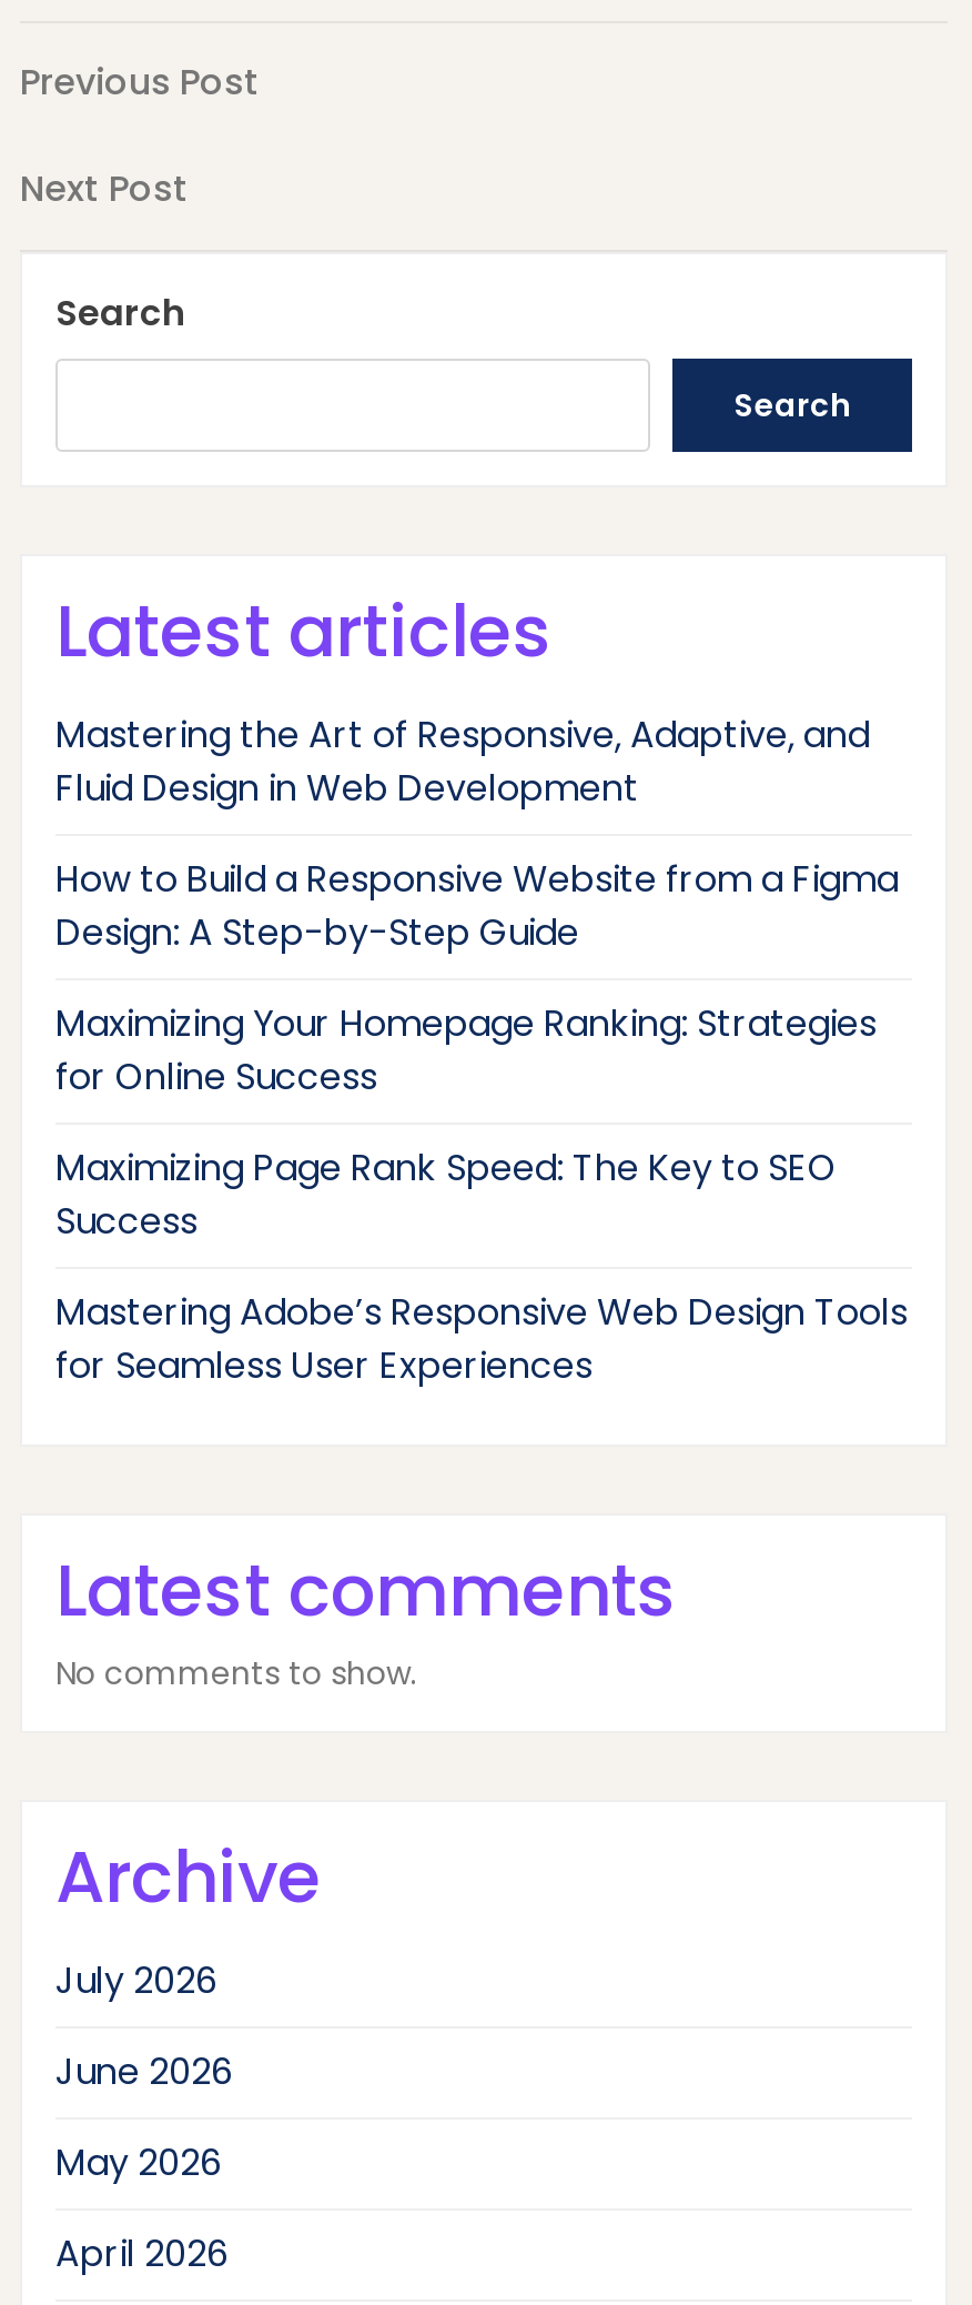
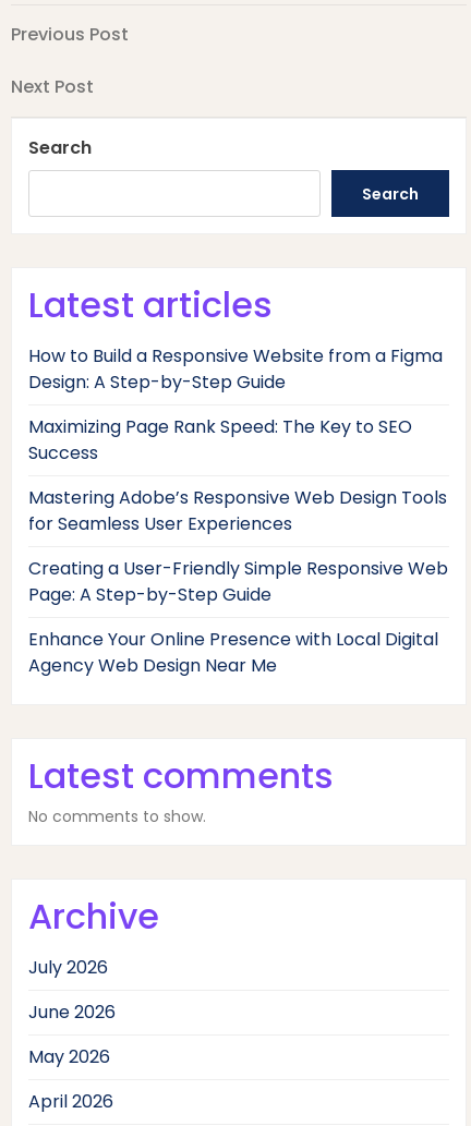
[55,710,870,815] Mastering the Art of Responsive, Adaptive, and | Fluid Design in Web Development -> none
moved [55,854,899,959] -> [28,343,443,394]: How to Build a Responsive Website from a Figma | Design: A Step-by-Step Guide
[55,999,877,1103] Maximizing Your Homepage Ranking: Strategies | for Online Success -> none
moved [55,1143,908,1392] -> [28,414,447,536]: Maximizing Page Rank Speed: The Key to SEO | Success | Mastering Adobe’s Responsive Web Design Tools | for Seamless User Experiences
none -> [28,556,448,678] Creating a User-Friendly Simple Responsive Web | Page: A Step-by-Step Guide | Enhance Your Online Presence with Local Digital | Agency Web Design Near Me

